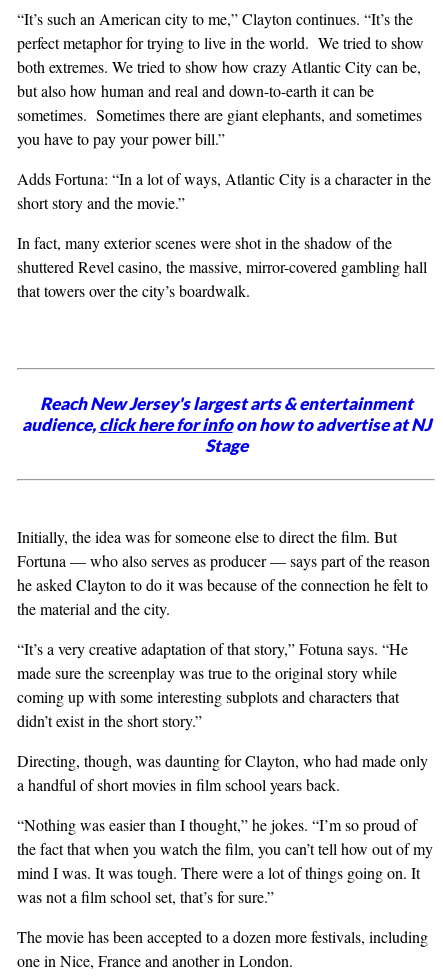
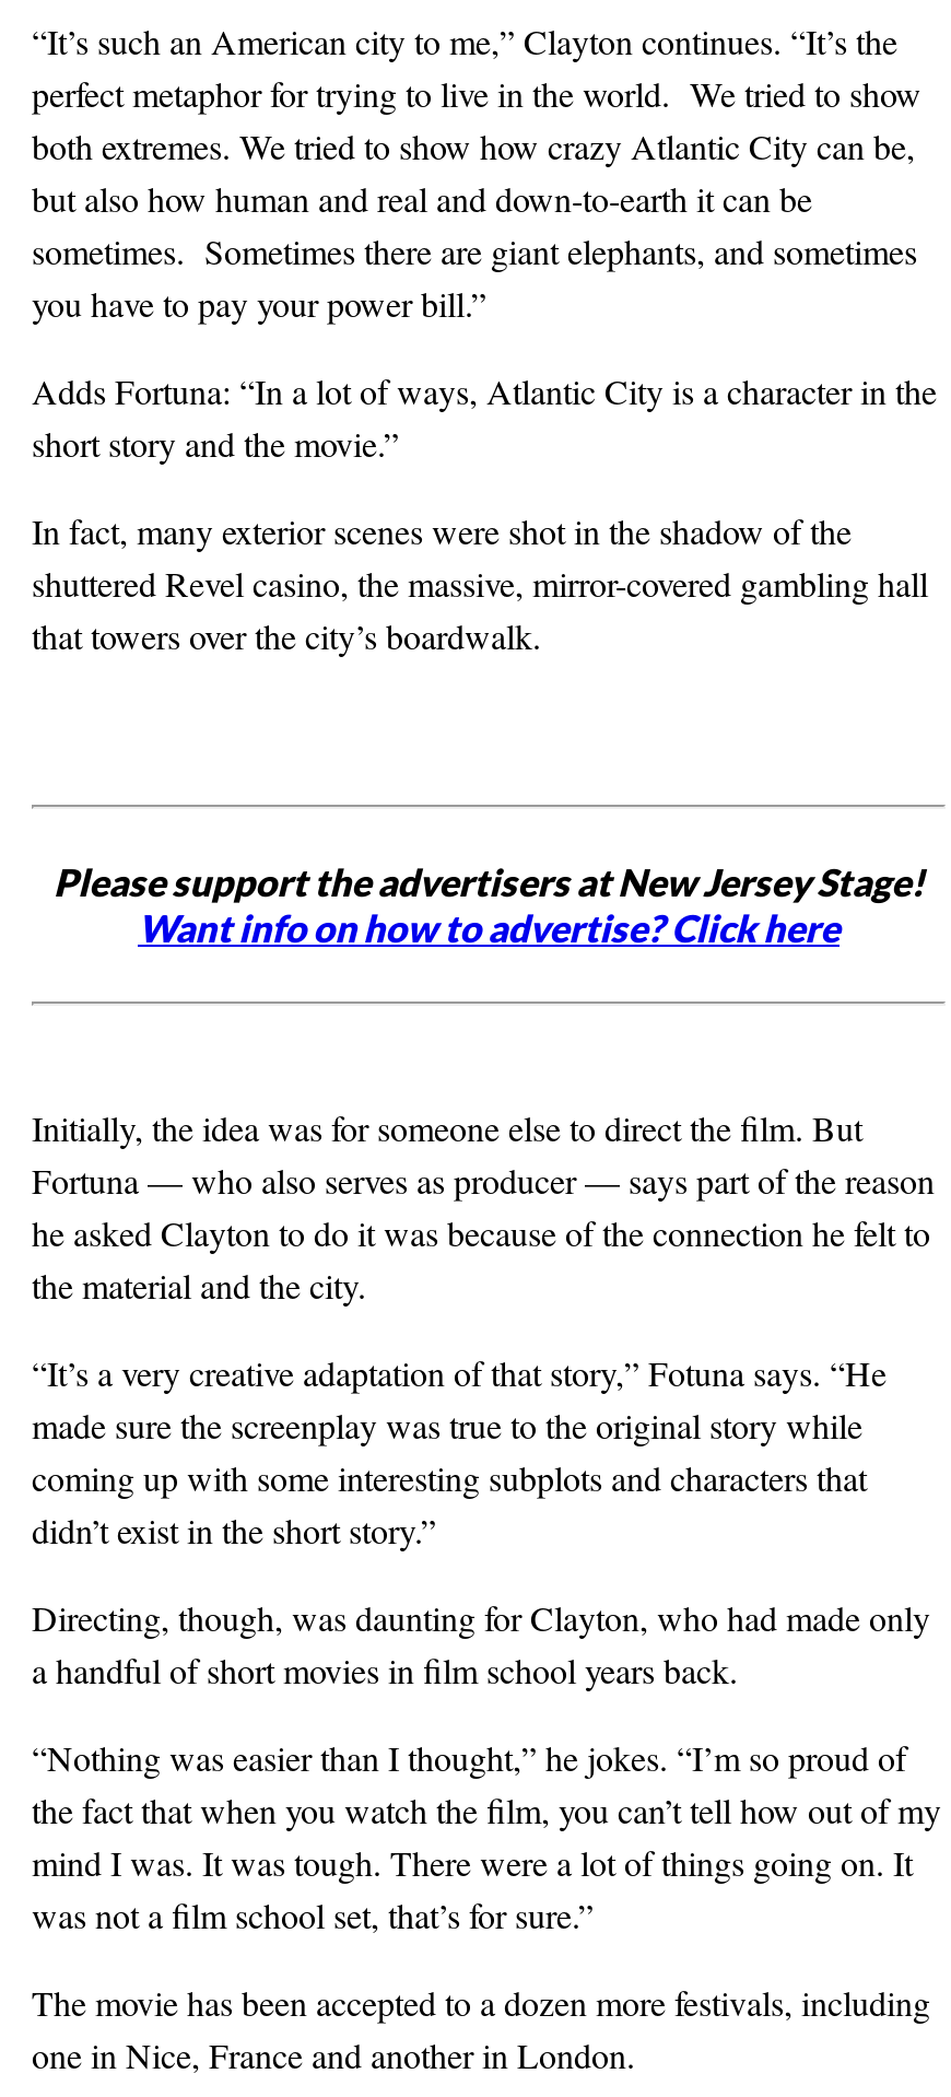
[21,393,430,456] Reach New Jersey's largest arts & entertainment | audience, click here for infoon how to advertise at NJ | Stage -> [54,859,924,951] Please support the advertisers at New Jersey Stage! | Want info on how to advertise? Click here

